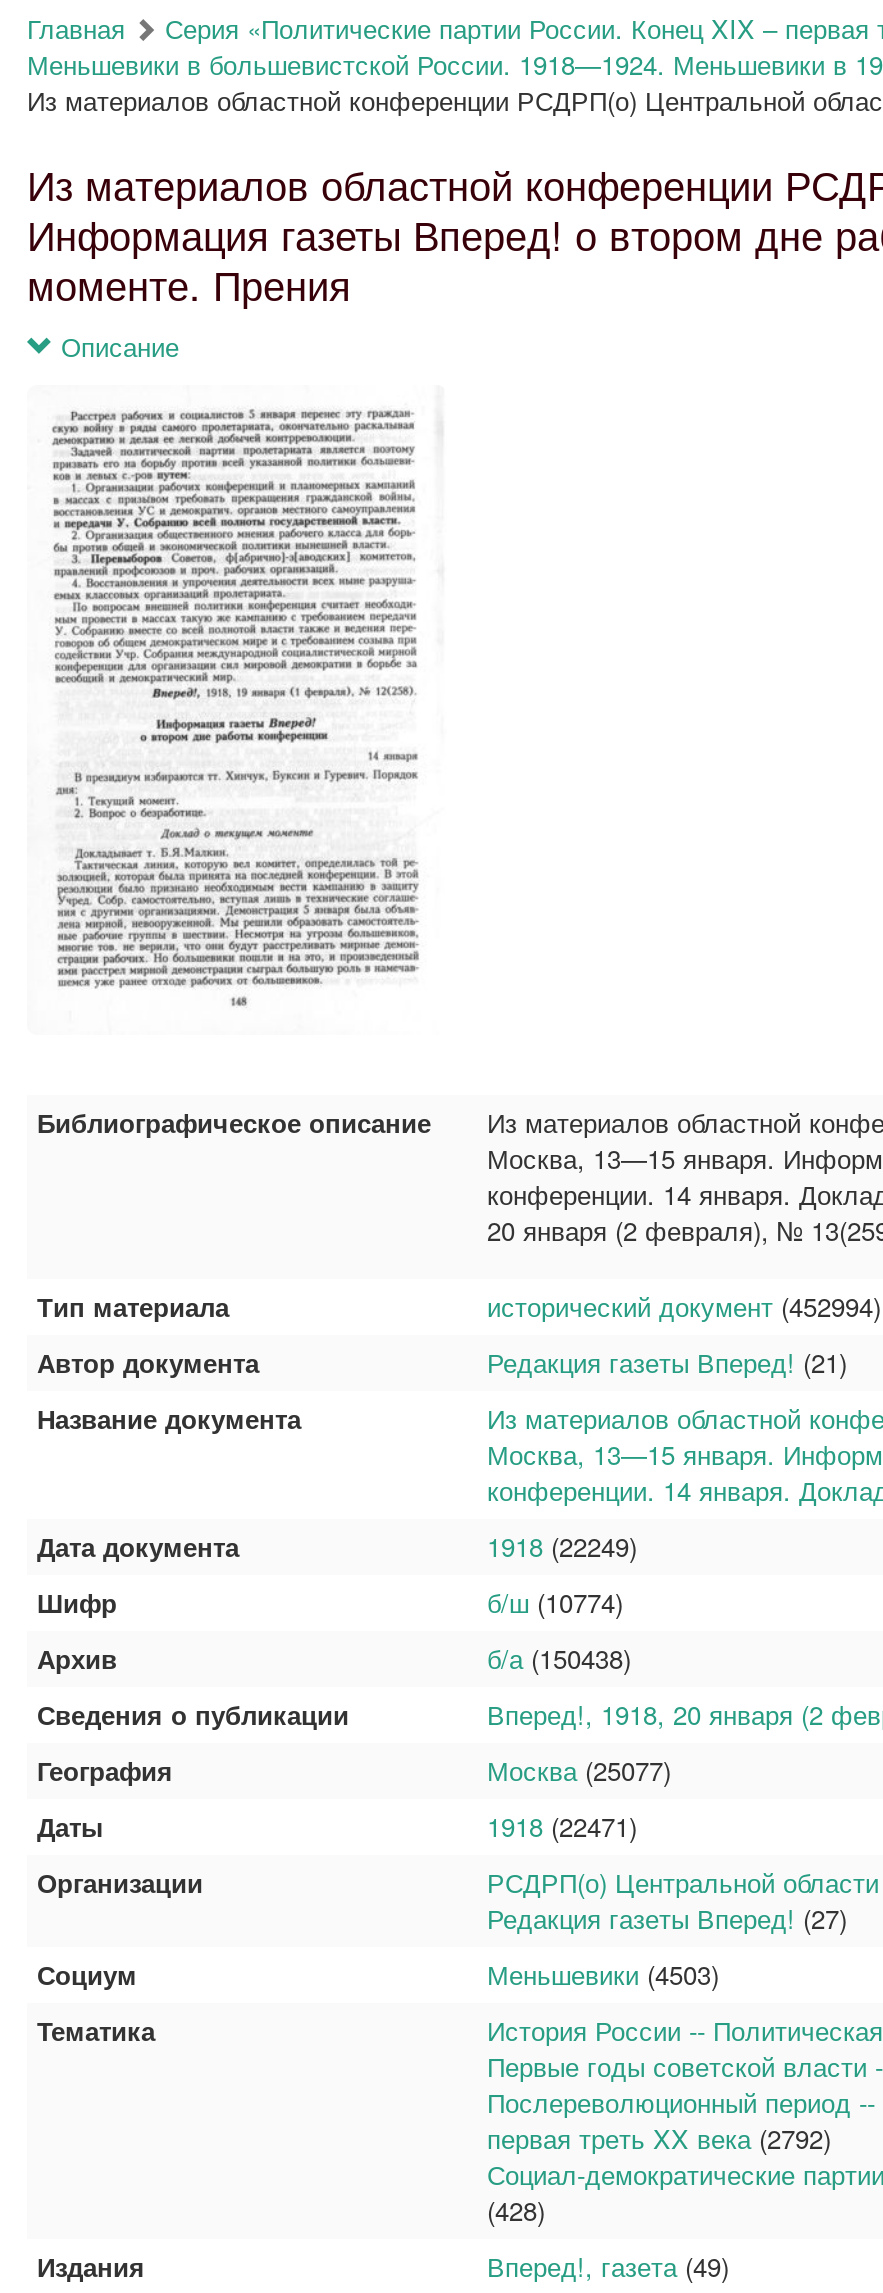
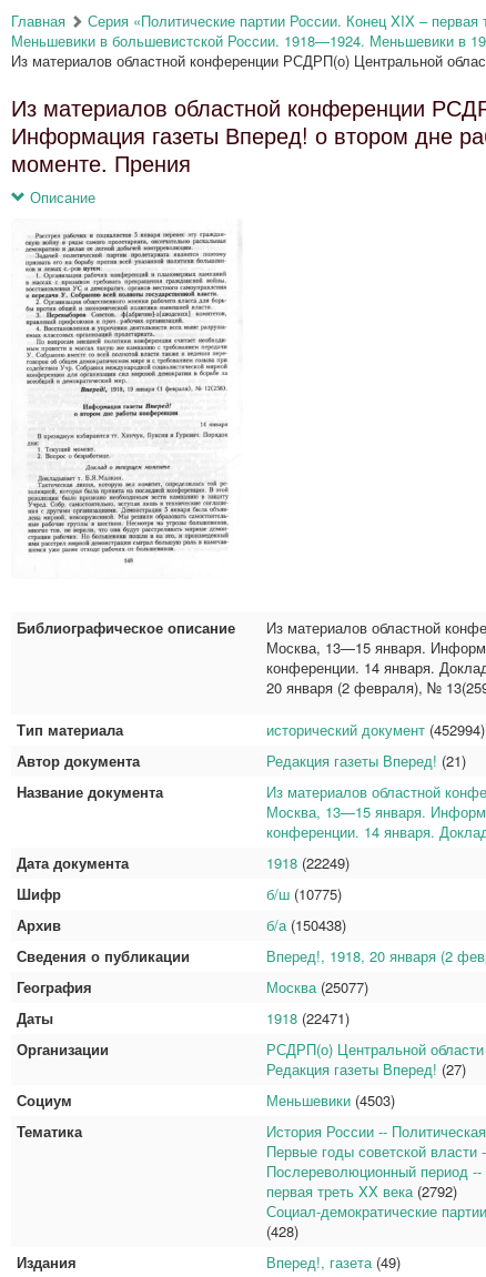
[487,1582,623,1620] б/ш (10774) -> [266,883,342,904] б/ш (10775)

